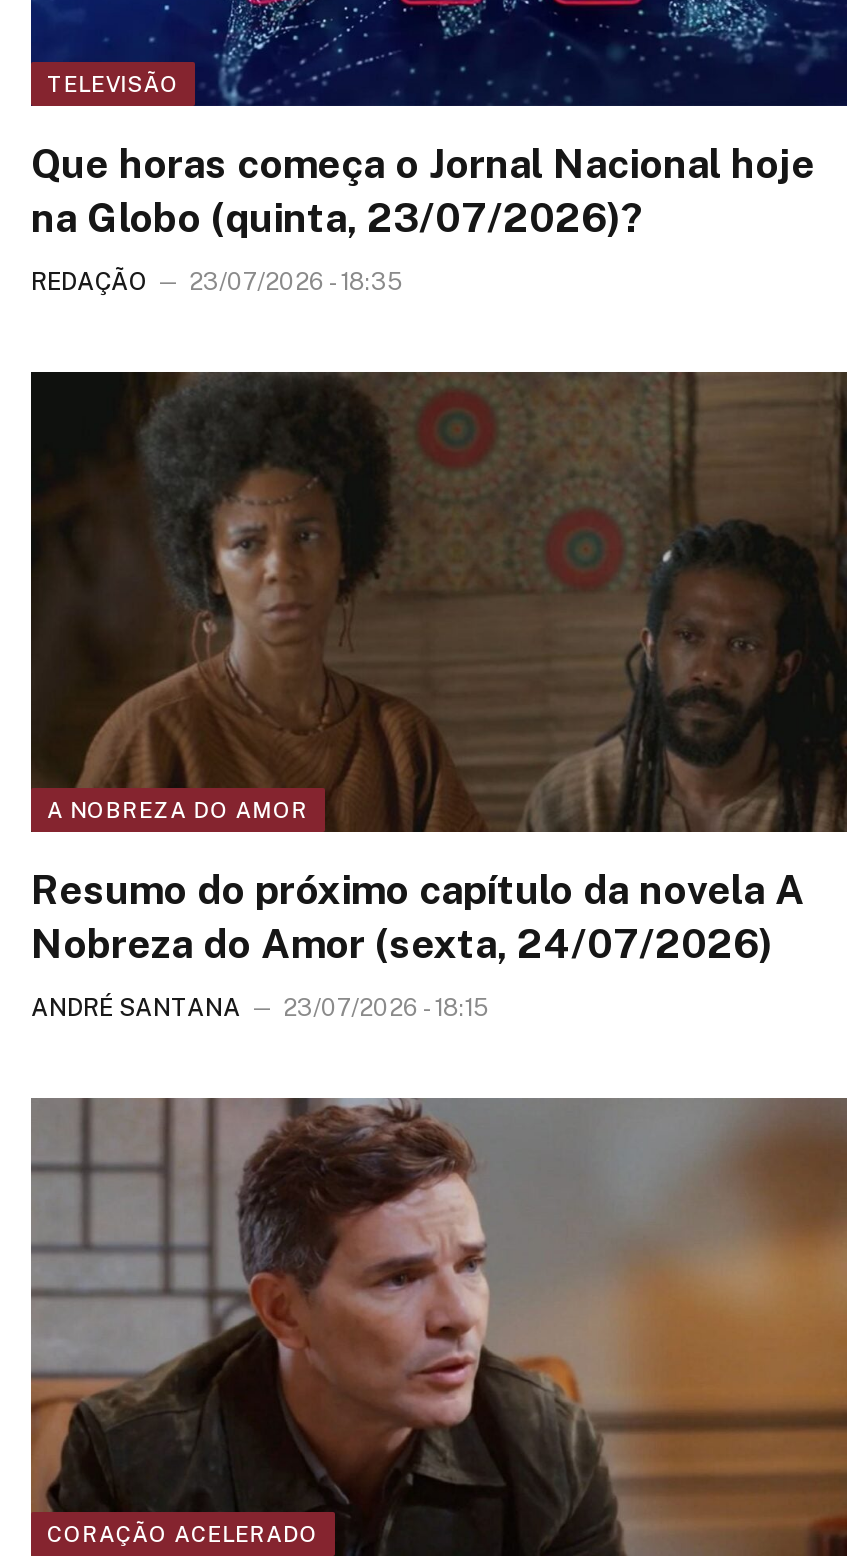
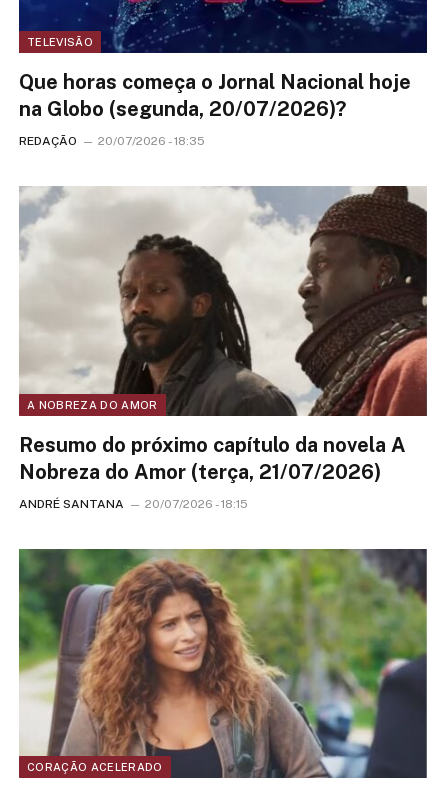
[31,194,641,242] na Globo (quinta, 23/07/2026)? -> [19,97,346,121] na Globo (segunda, 20/07/2026)?
[31,268,403,296] REDAÇÃO 23/07/2026 - 18:35 -> [19,134,205,148] REDAÇÃO 20/07/2026 - 18:35
[29,370,849,834] [image] -> [19,186,428,417] [image]
[31,919,773,967] Nobreza do Amor (sexta, 24/07/2026) -> [19,459,381,483] Nobreza do Amor (terça, 21/07/2026)
[31,993,489,1021] ANDRÉ SANTANA 23/07/2026 - 18:15 -> [19,496,248,510] ANDRÉ SANTANA 20/07/2026 - 18:15
[29,1098,847,1558] [image] -> [19,549,427,779] [image]

